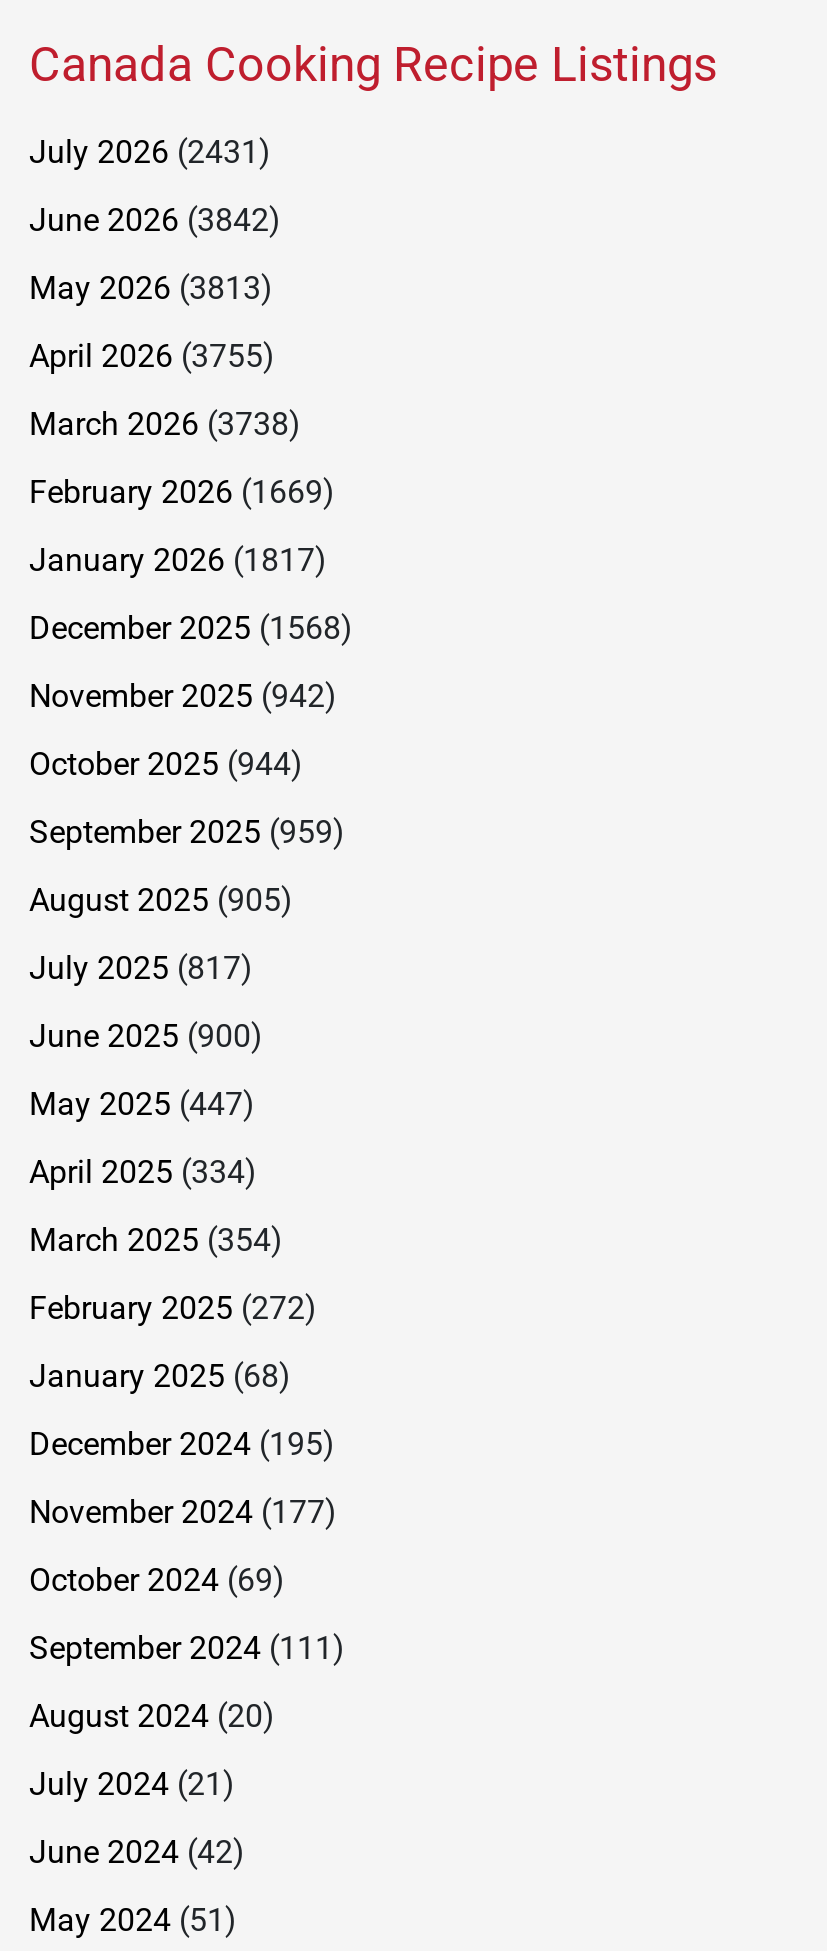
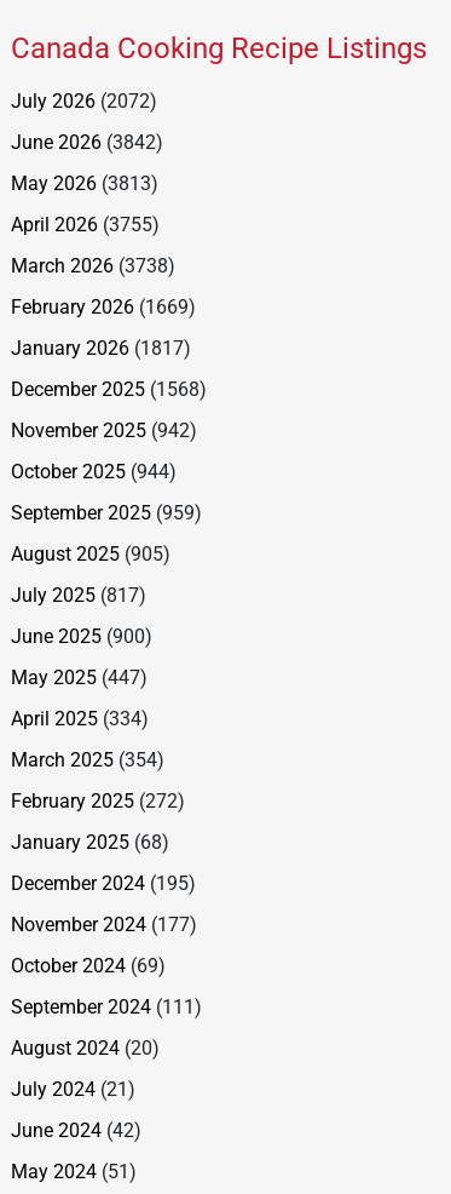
[29,134,271,172] July 2026 (2431) -> [11,90,157,113] July 2026 (2072)

